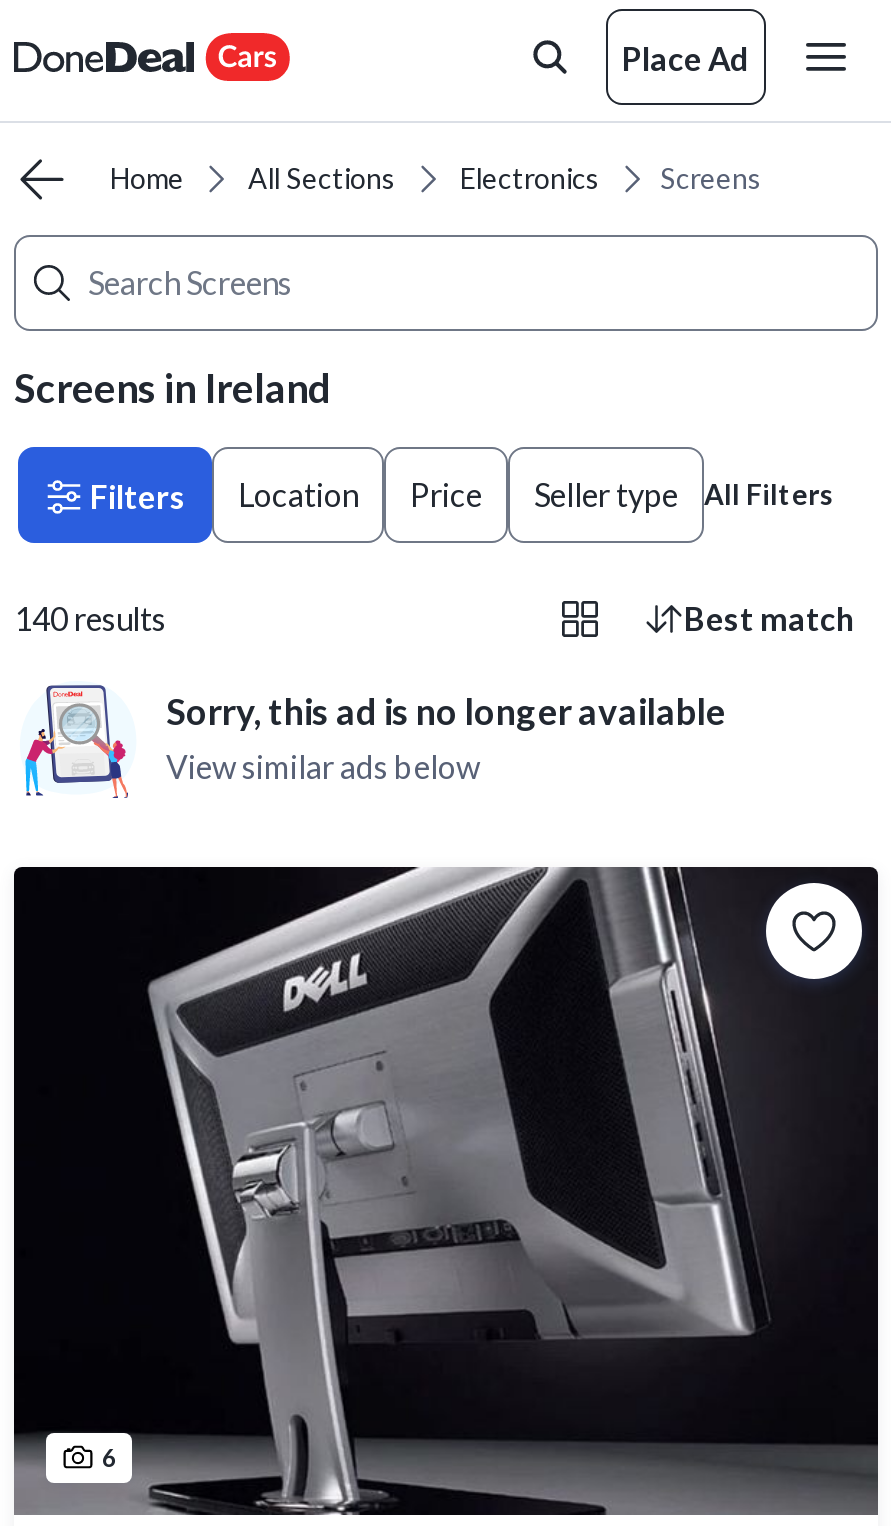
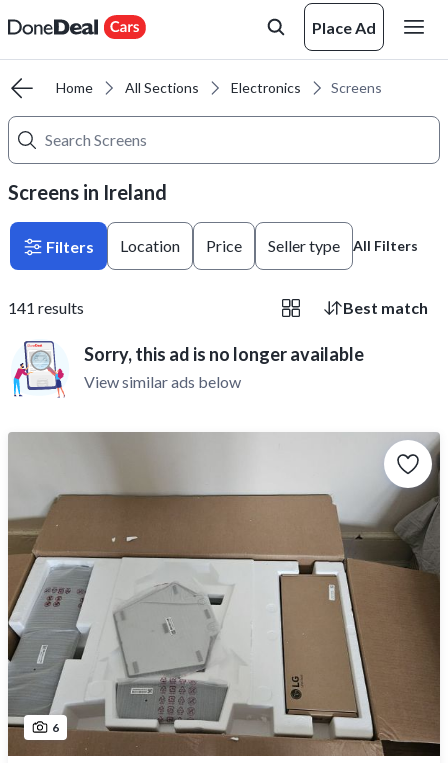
[14,599,166,637] 140 results -> [8,298,84,317] 141 results
[12,865,878,1517] [image] -> [7,432,441,757] [image]

